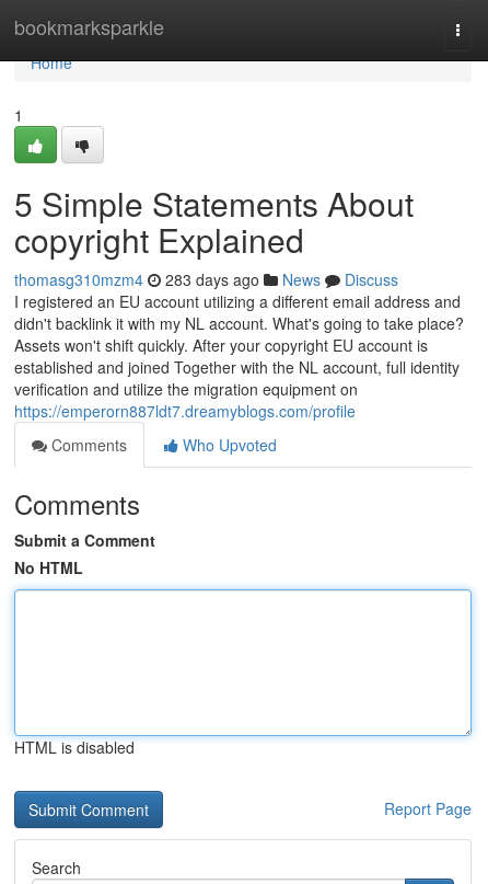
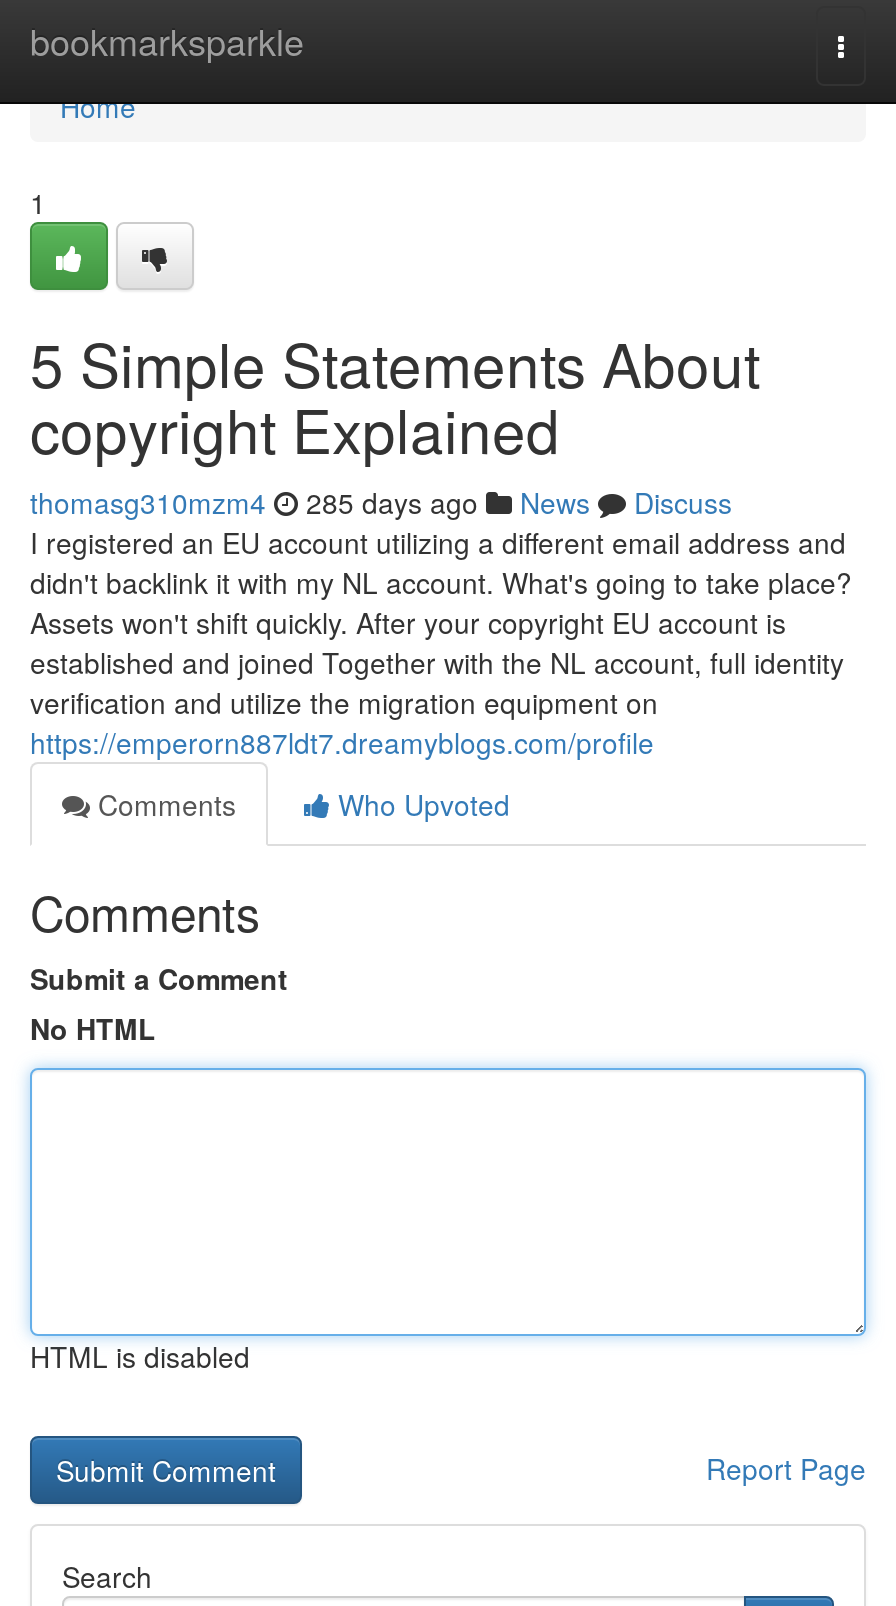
[14,268,398,290] thomasg310mzm4 283 days ago News Discuss -> [30,482,732,522] thomasg310mzm4 285 days ago News Discuss

